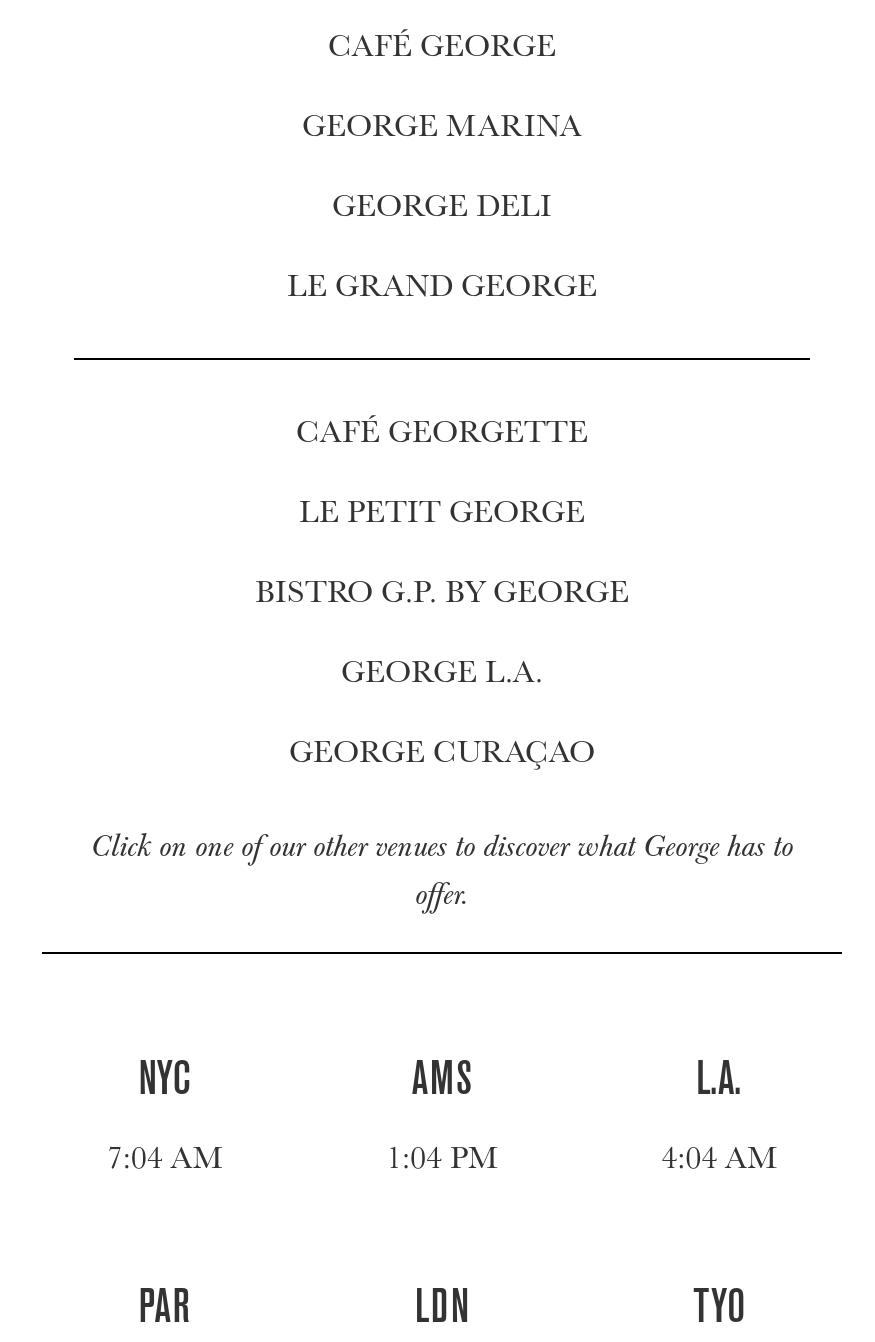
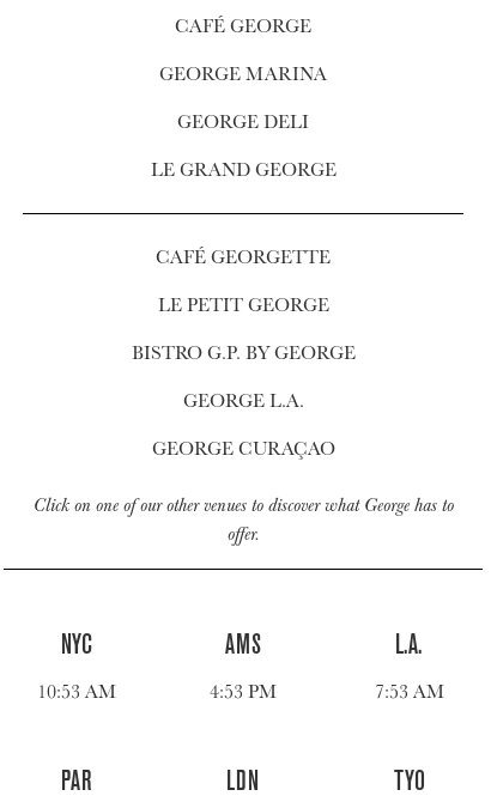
[107,1135,223,1177] 7:04 AM -> [37,678,117,703] 10:53 AM
[386,1135,498,1177] 1:04 PM -> [210,678,277,703] 4:53 PM
[661,1135,777,1177] 4:04 AM -> [374,678,444,703] 7:53 AM

